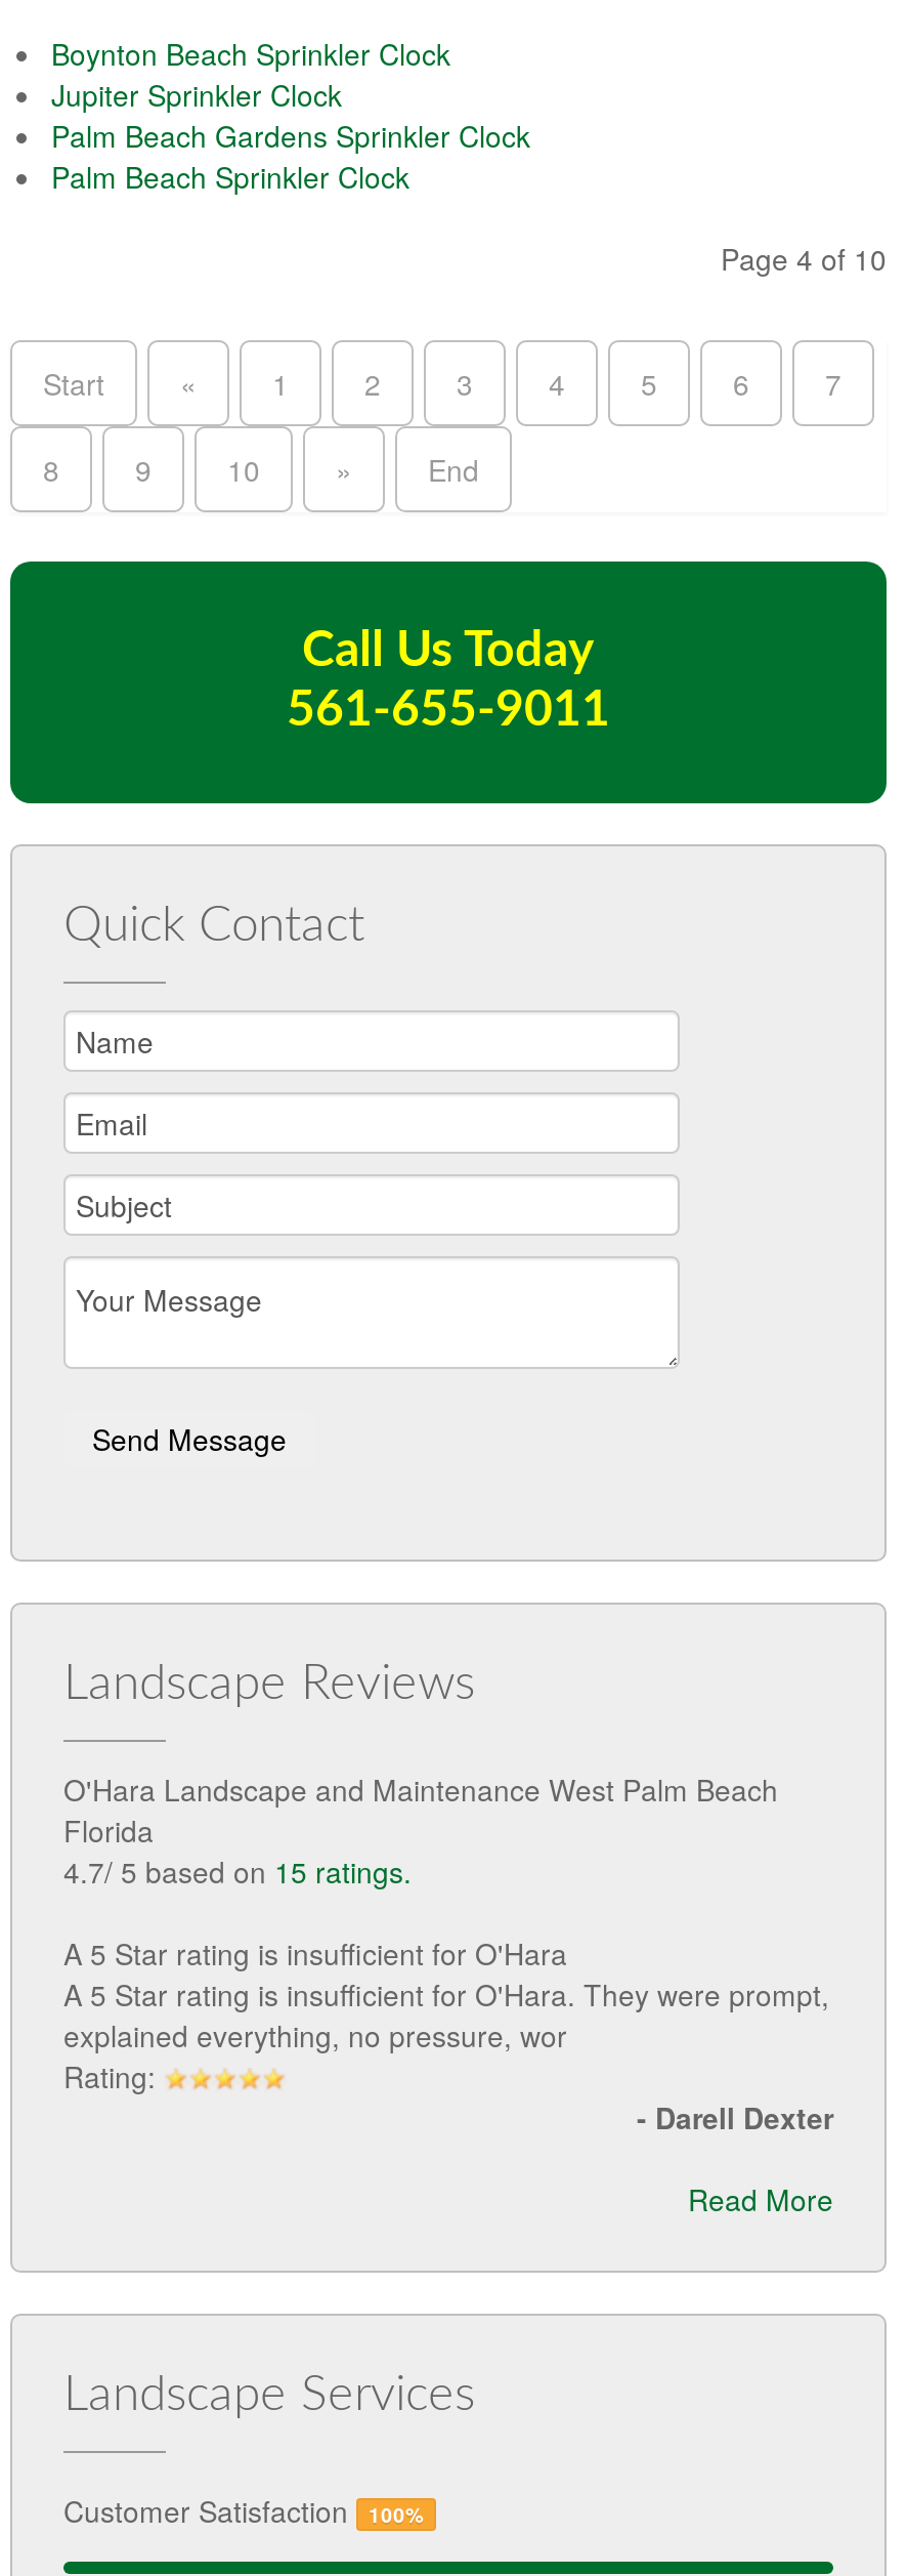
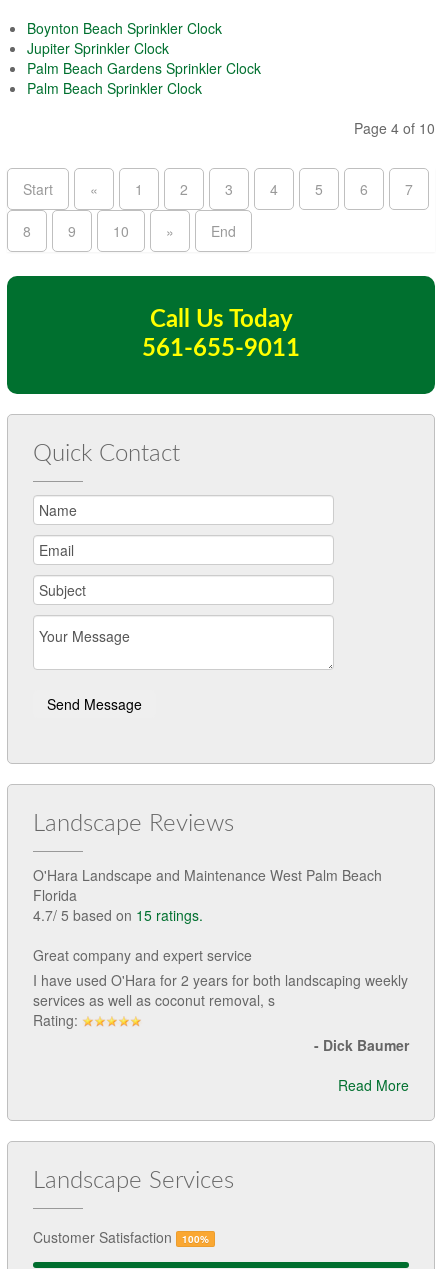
[63,1933,829,2055] A 5 Star rating is insufficient for O'Hara | A 5 Star rating is insufficient for O'Hara. They were prompt, | explained everything, no pressure, wor -> [33,945,408,1010] Great company and expert service | I have used O'Hara for 2 years for both landscaping weekly | services as well as coconut removal, s
[637,2096,833,2137] - Darell Dexter -> [314,1035,409,1055] - Dick Baumer

